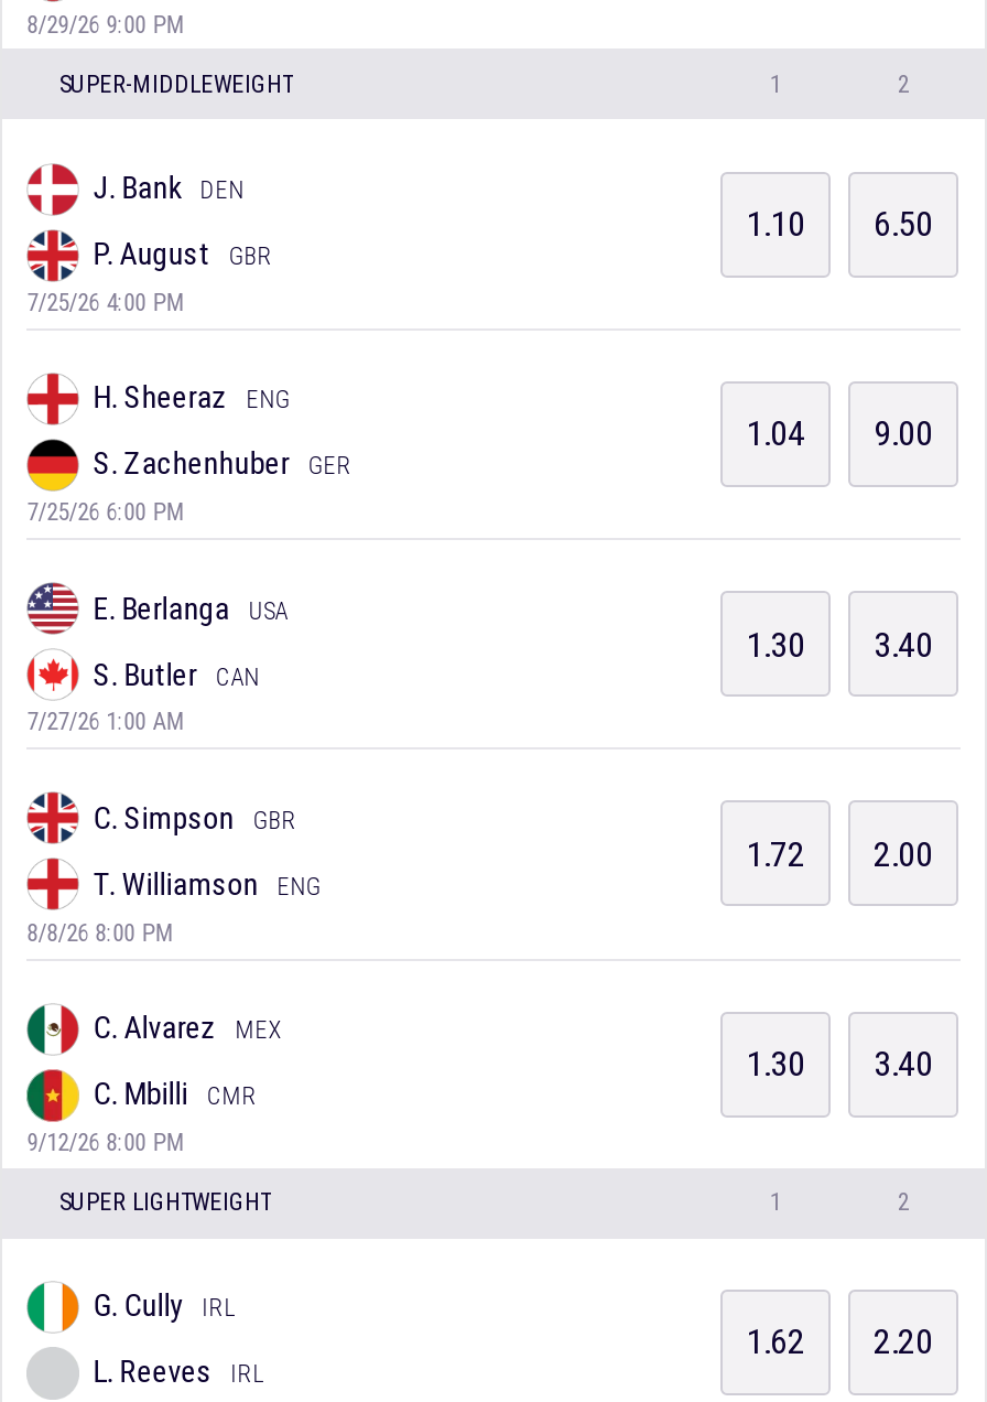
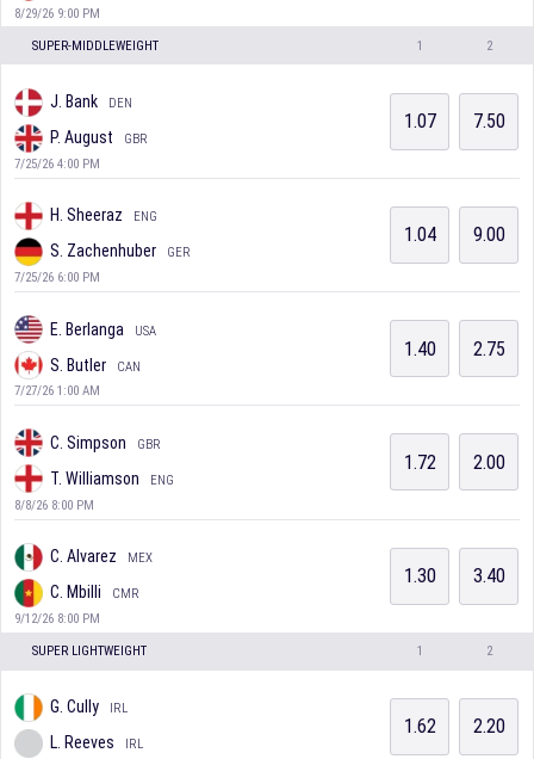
[746,203,805,245] 1.10 -> [403,110,436,132] 1.07
[874,203,933,245] 6.50 -> [473,110,505,132] 7.50
[746,623,805,665] 1.30 -> [403,337,436,360] 1.40
[874,623,933,665] 3.40 -> [473,337,505,360] 2.75

